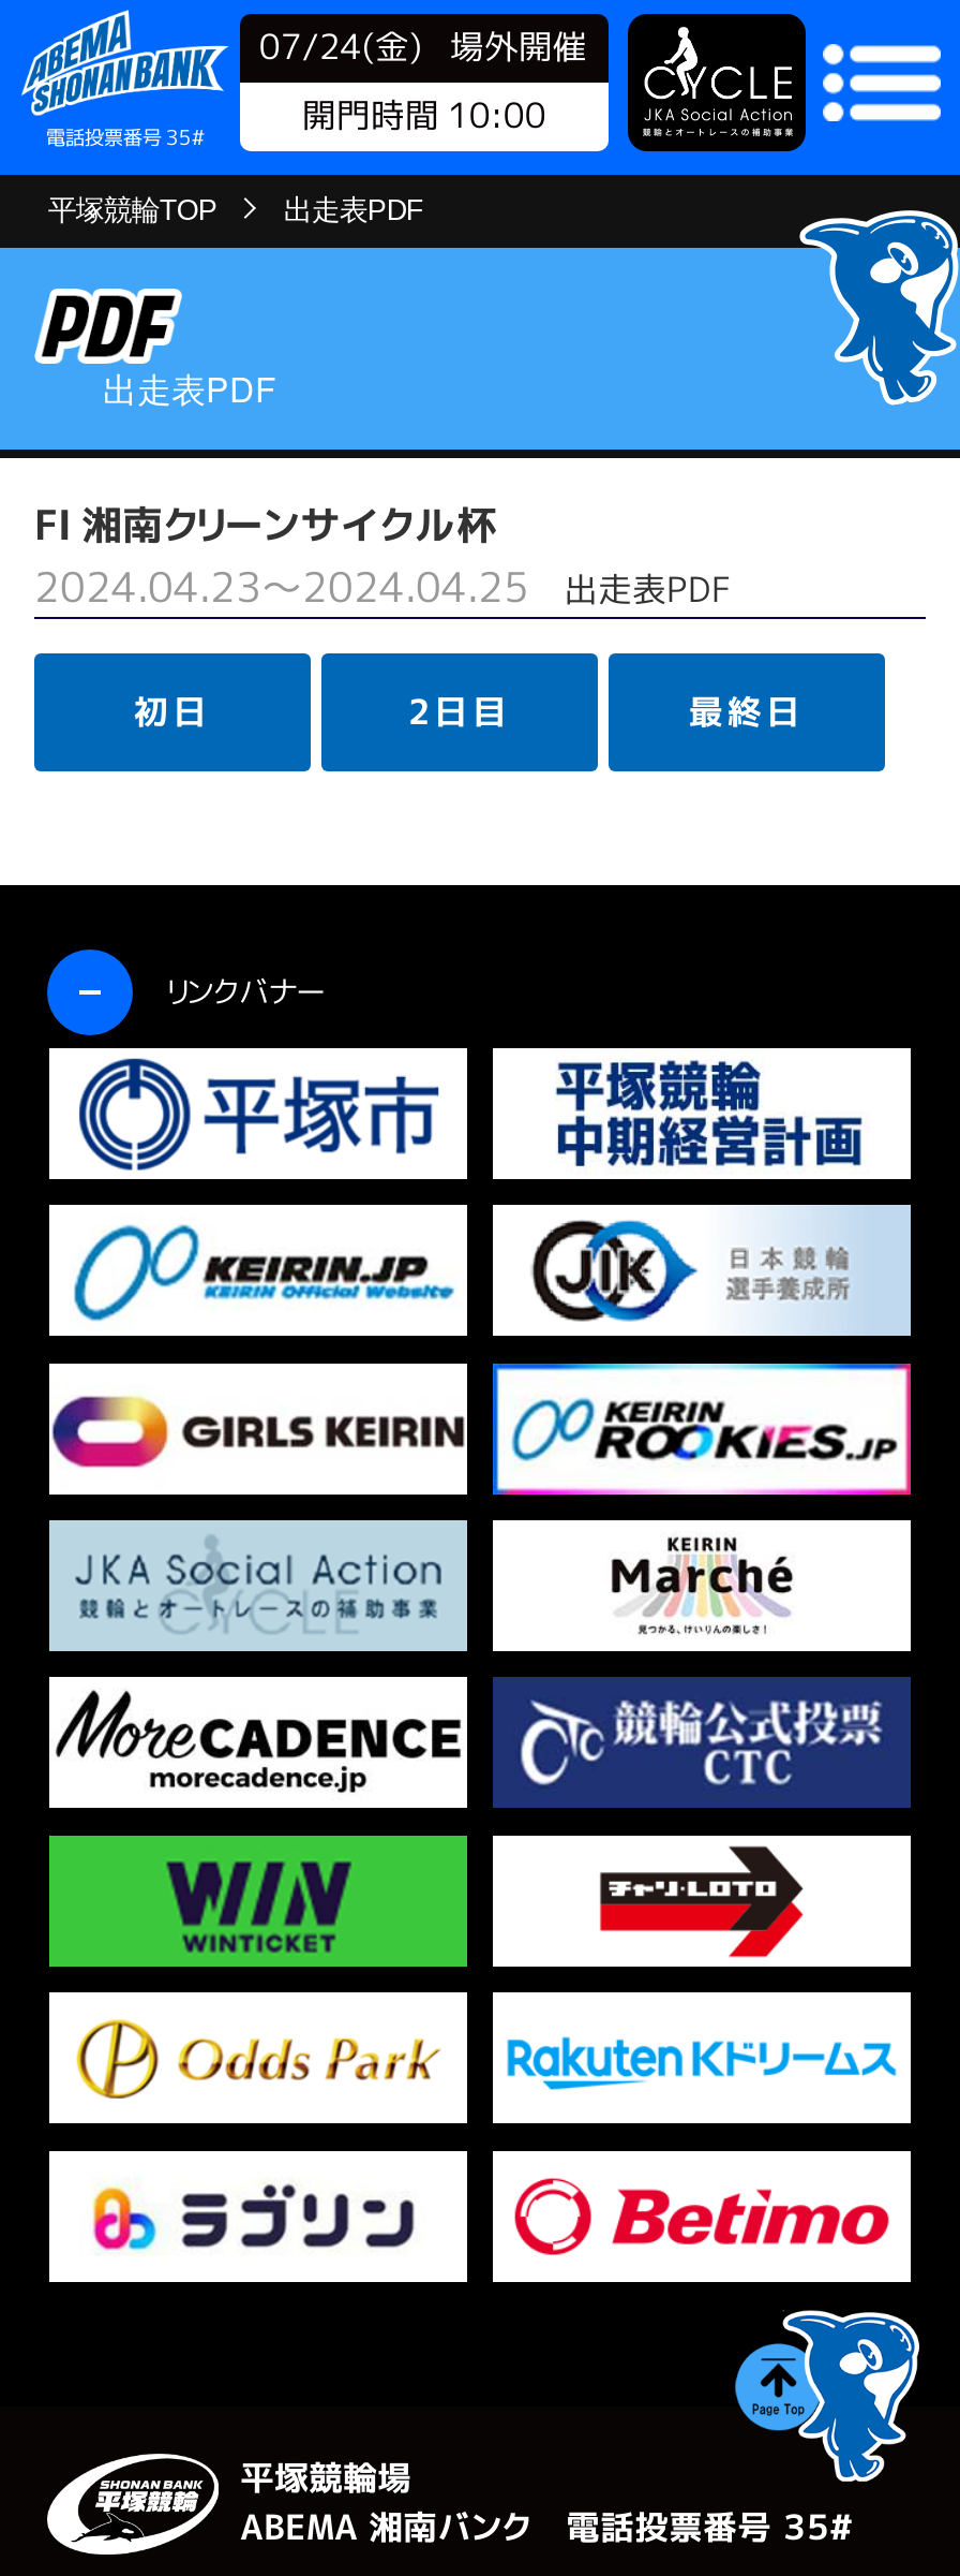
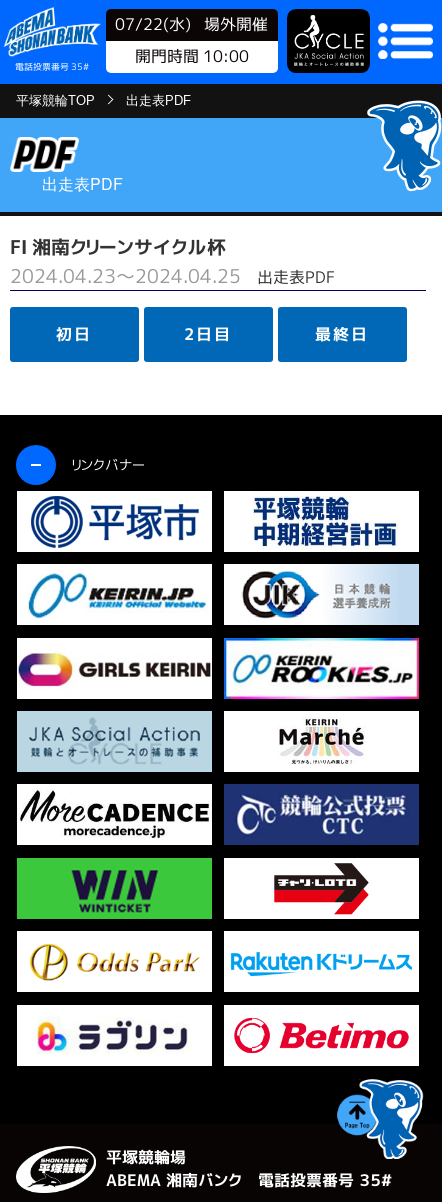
[259,23,587,71] 07/24(金) 場外開催 -> [115,13,268,35] 07/22(水) 場外開催

